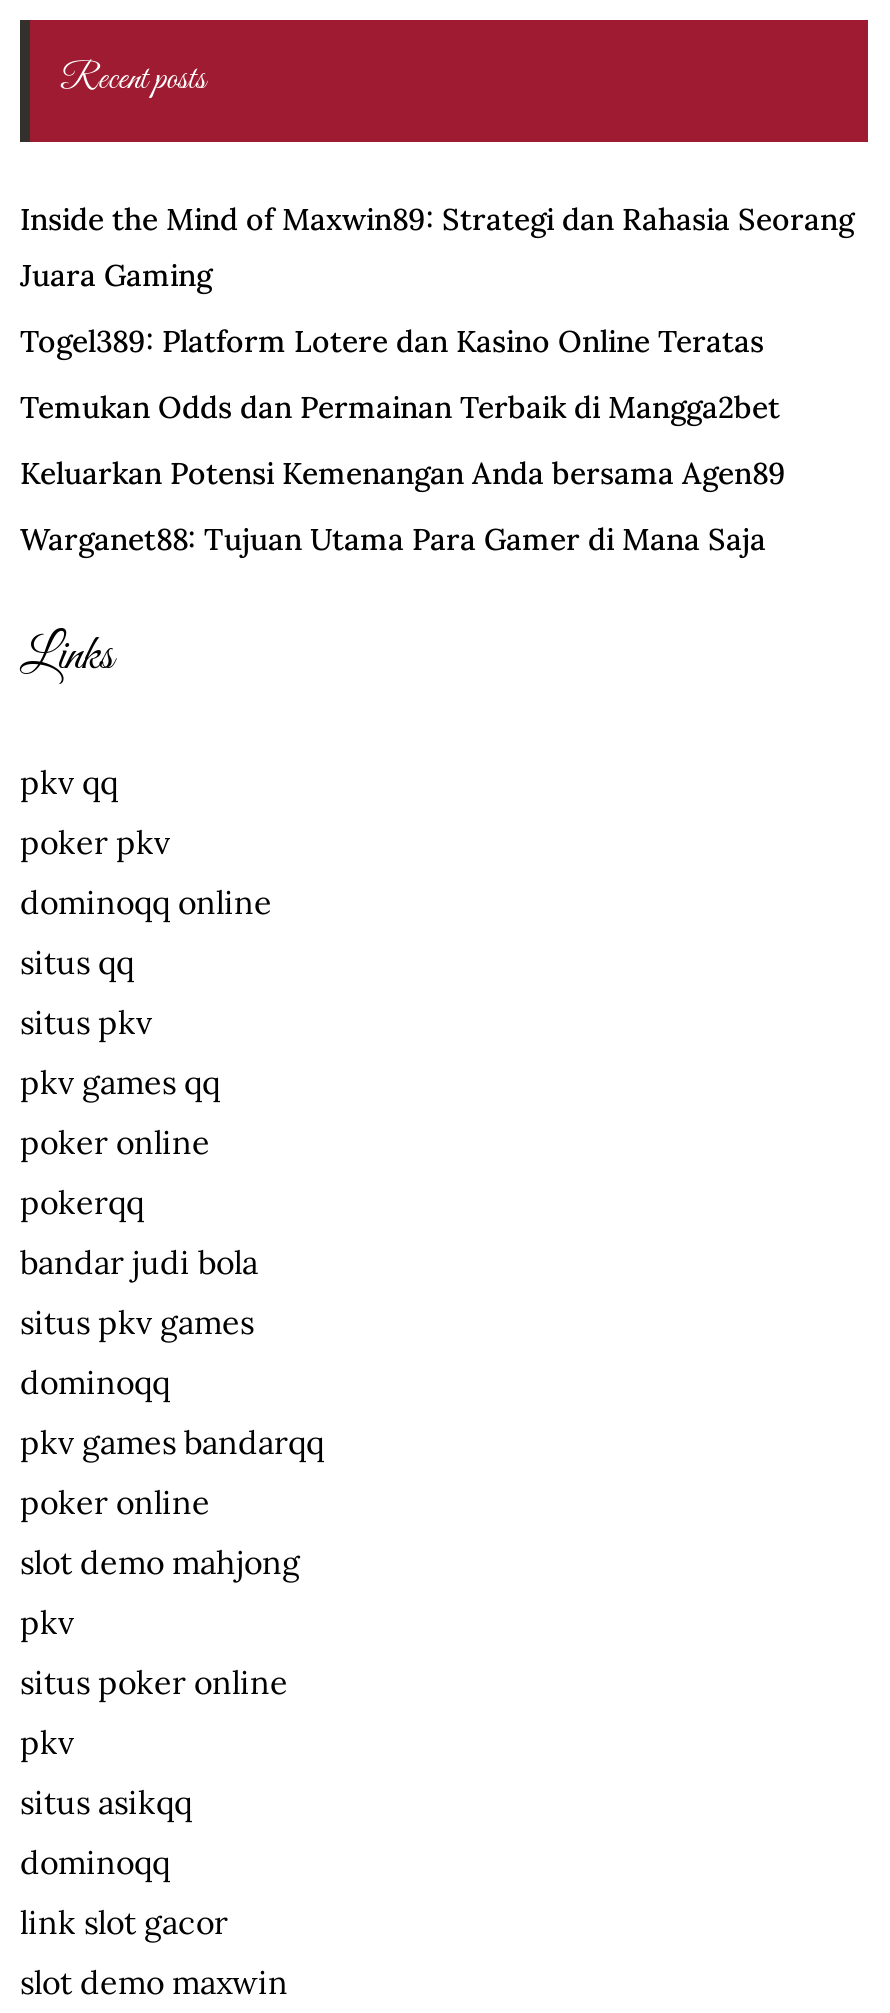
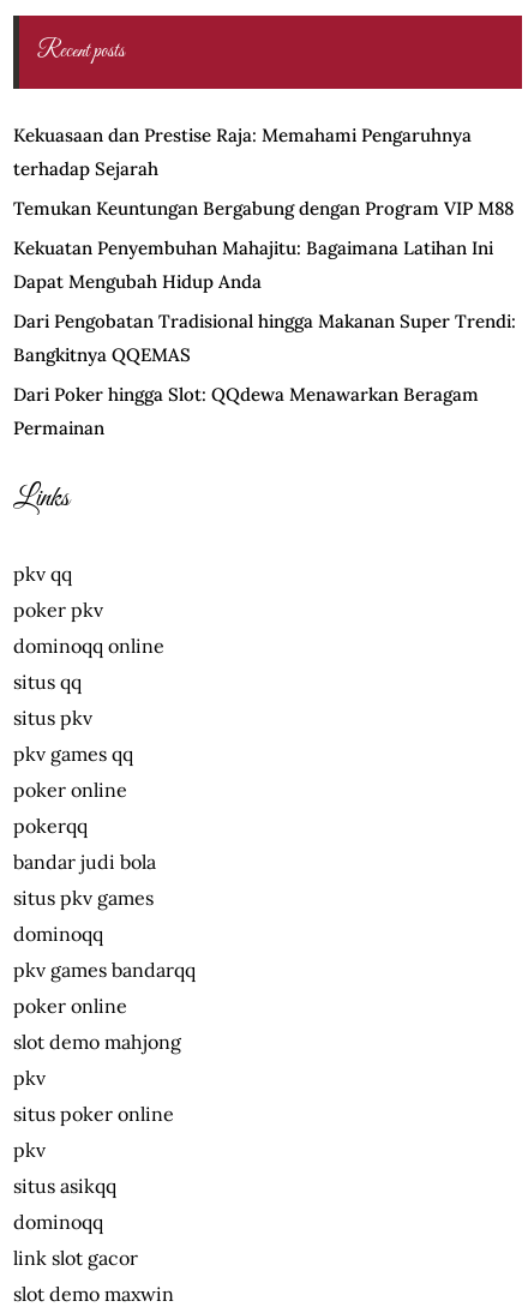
[20,200,854,558] Inside the Mind of Maxwin89: Strategi dan Rahasia Seorang | Juara Gaming | Togel389: Platform Lotere dan Kasino Online Teratas | Temukan Odds dan Permainan Terbaik di Mangga2bet | Keluarkan Potensi Kemenangan Anda bersama Agen89 | Warganet88: Tujuan Utama Para Gamer di Mana Saja -> [13,124,516,439] Kekuasaan dan Prestise Raja: Memahami Pengaruhnya | terhadap Sejarah | Temukan Keuntungan Bergabung dengan Program VIP M88 | Kekuatan Penyembuhan Mahajitu: Bagaimana Latihan Ini | Dapat Mengubah Hidup Anda | Dari Pengobatan Tradisional hingga Makanan Super Trendi: | Bangkitnya QQEMAS | Dari Poker hingga Slot: QQdewa Menawarkan Beragam | Permainan

